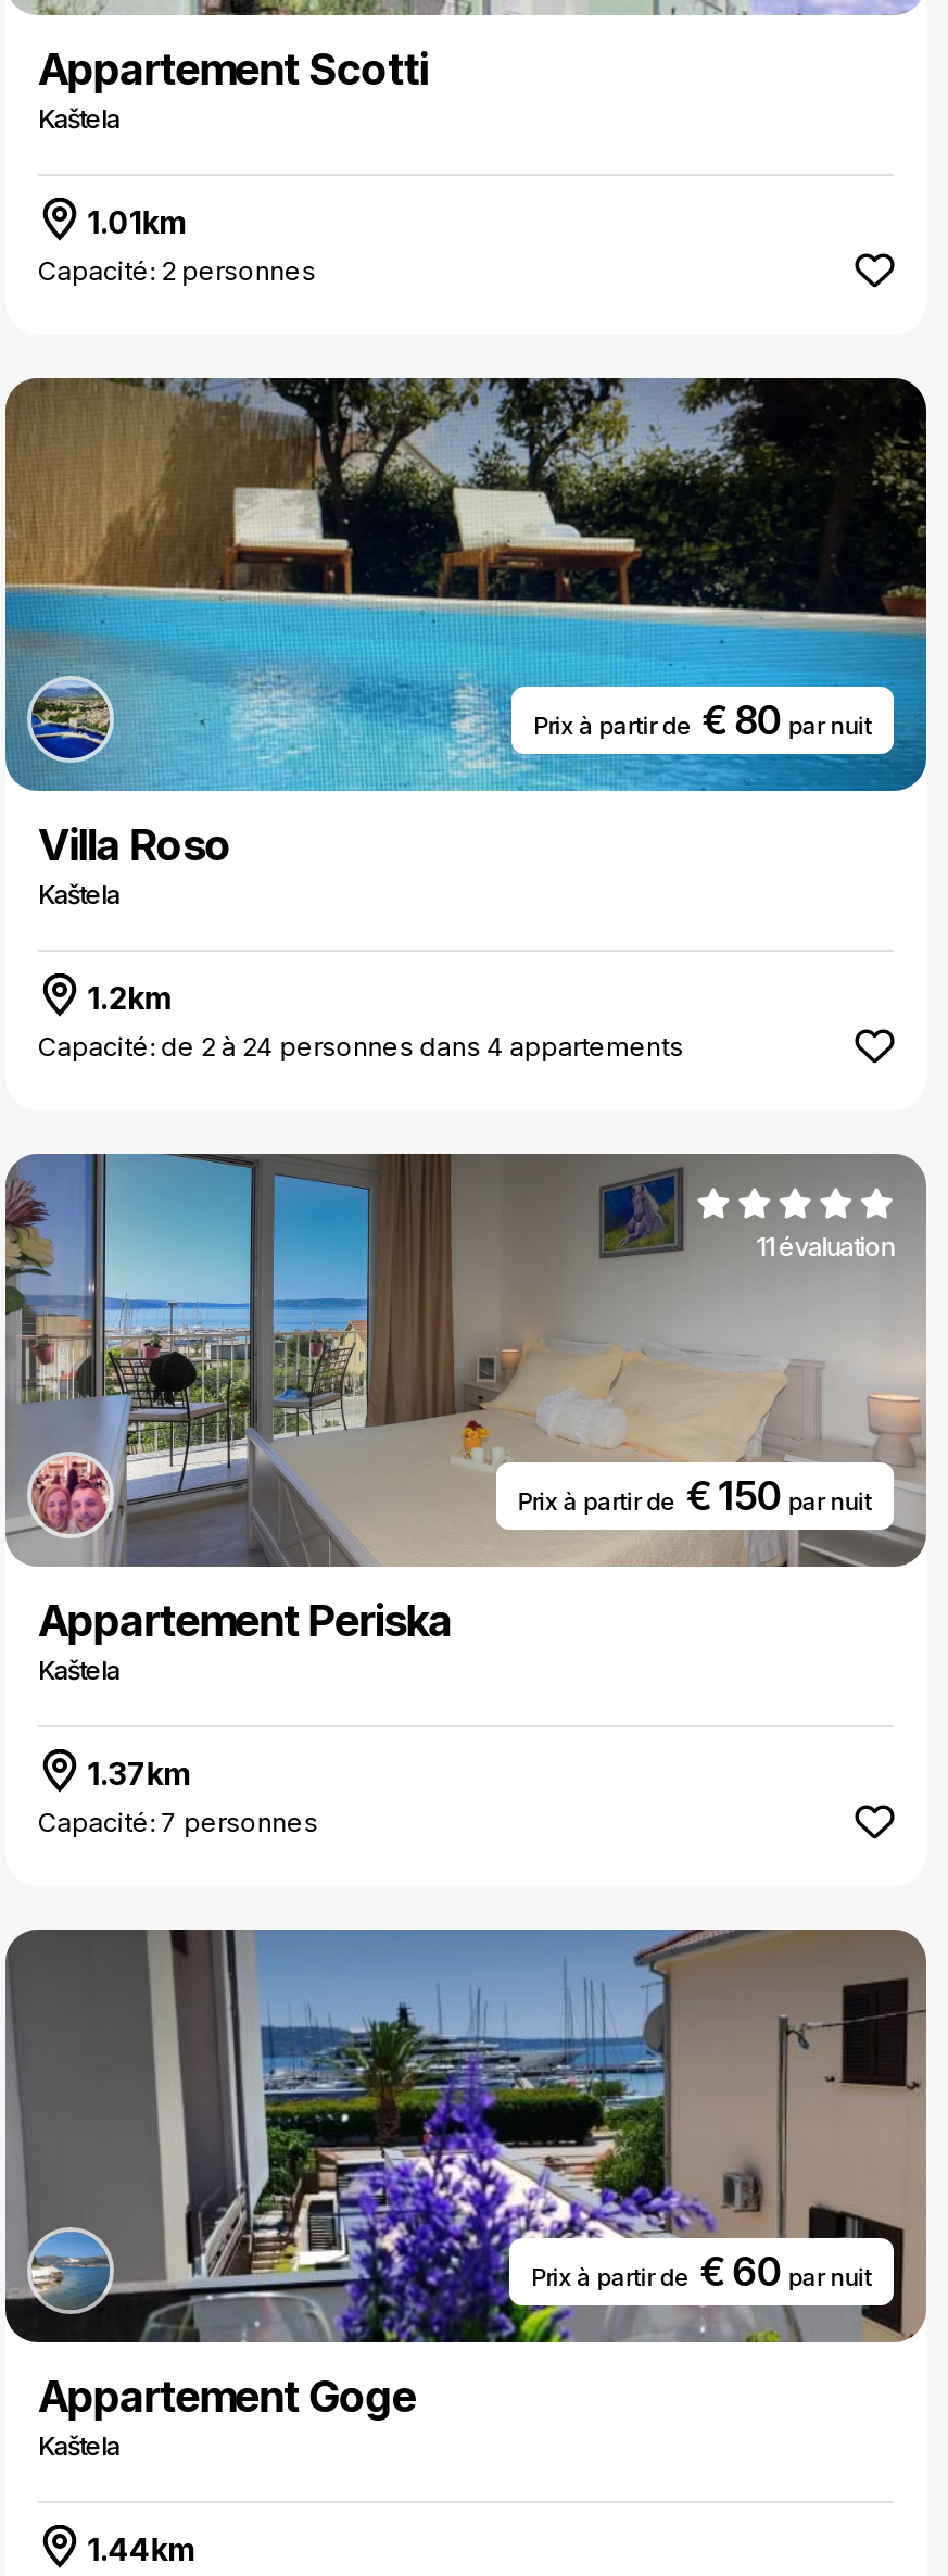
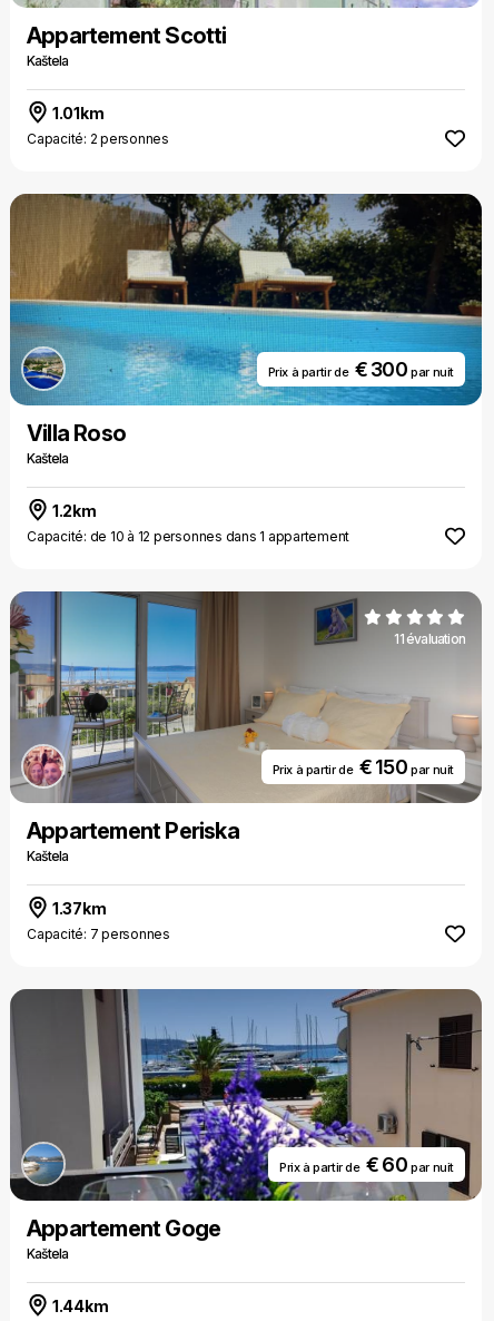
[533,698,872,743] Prix à partir de € 80 par nuit -> [268,358,454,381] Prix à partir de € 300 par nuit
[38,1030,683,1063] Capacité: de 2 à 24 personnes dans 4 appartements -> [27,528,350,545] Capacité: de 10 à 12 personnes dans 1 appartement

